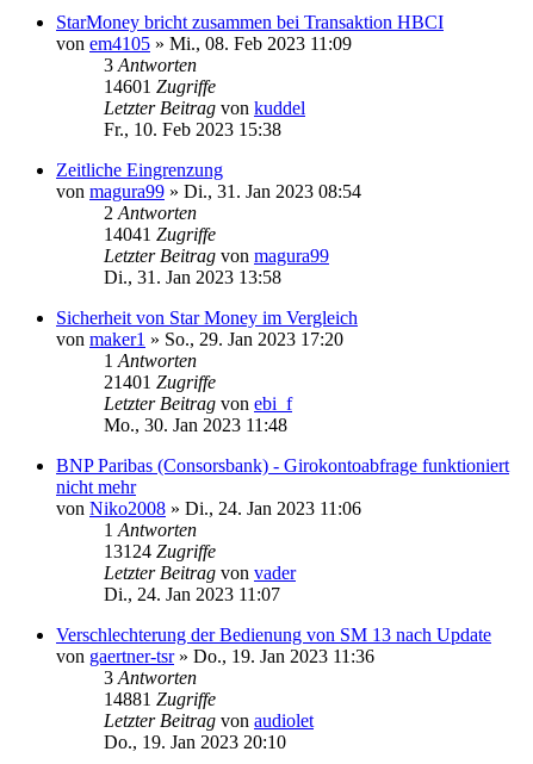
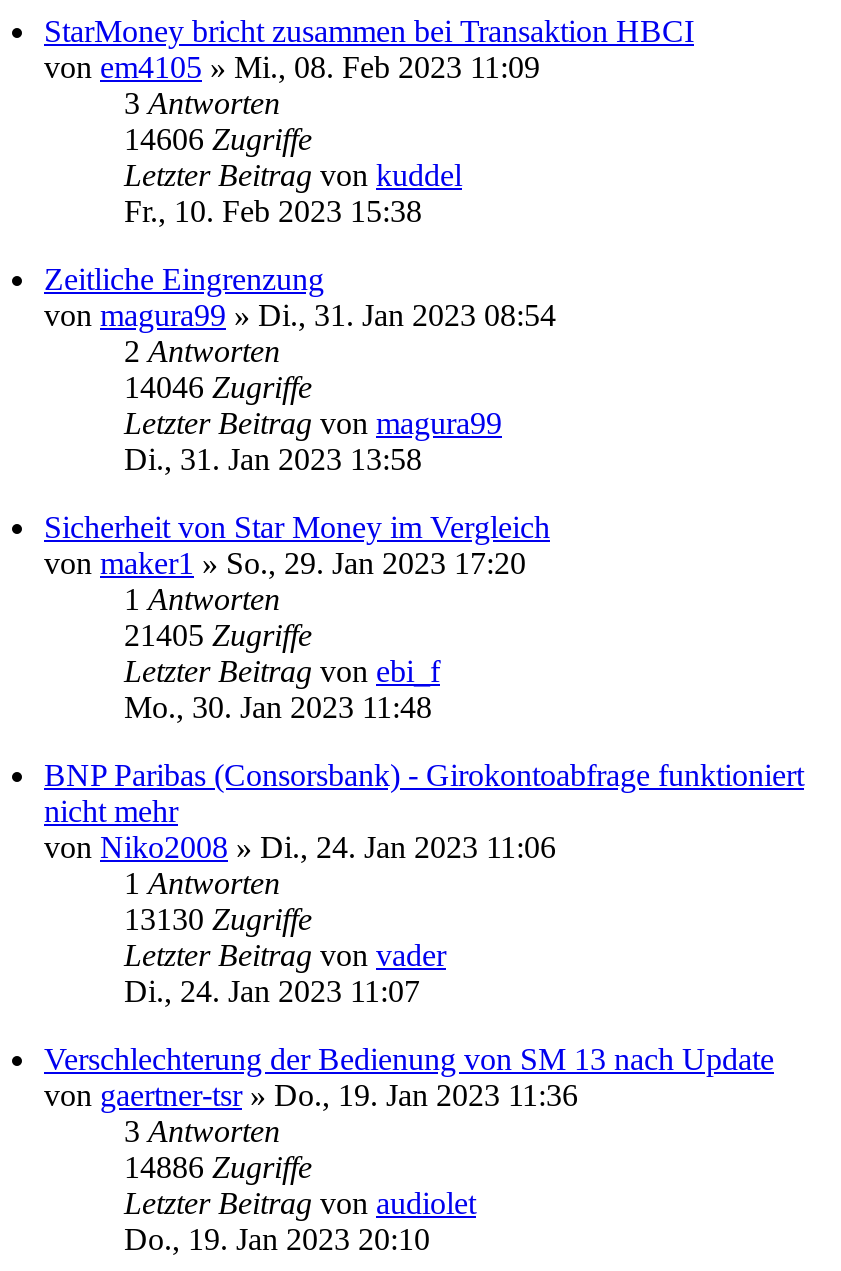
[104,76,216,96] 14601 Zugriffe -> [124,122,312,156] 14606 Zugriffe
[104,224,216,244] 14041 Zugriffe -> [124,370,312,404] 14046 Zugriffe
[104,372,216,392] 21401 Zugriffe -> [124,618,312,652] 21405 Zugriffe
[104,541,216,561] 13124 Zugriffe -> [124,902,312,936] 13130 Zugriffe
[104,689,216,709] 14881 Zugriffe -> [124,1150,312,1184] 14886 Zugriffe

